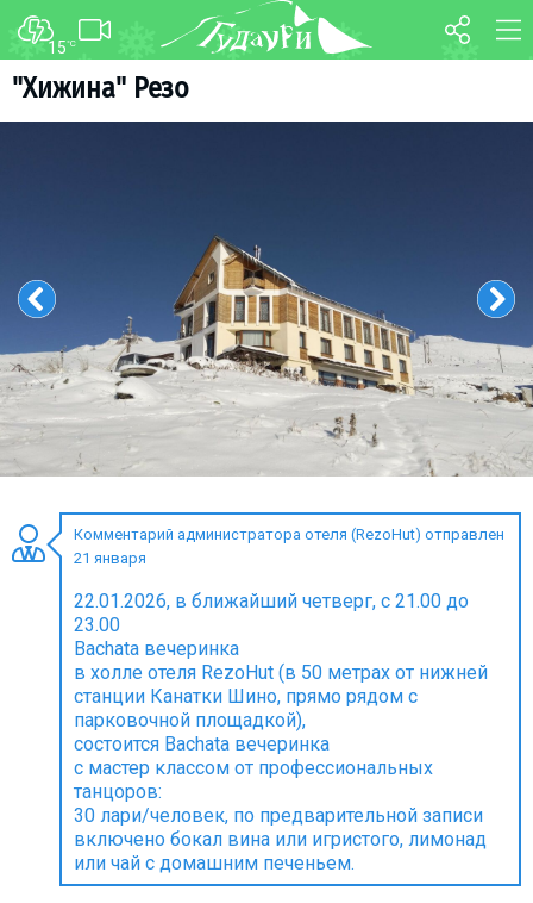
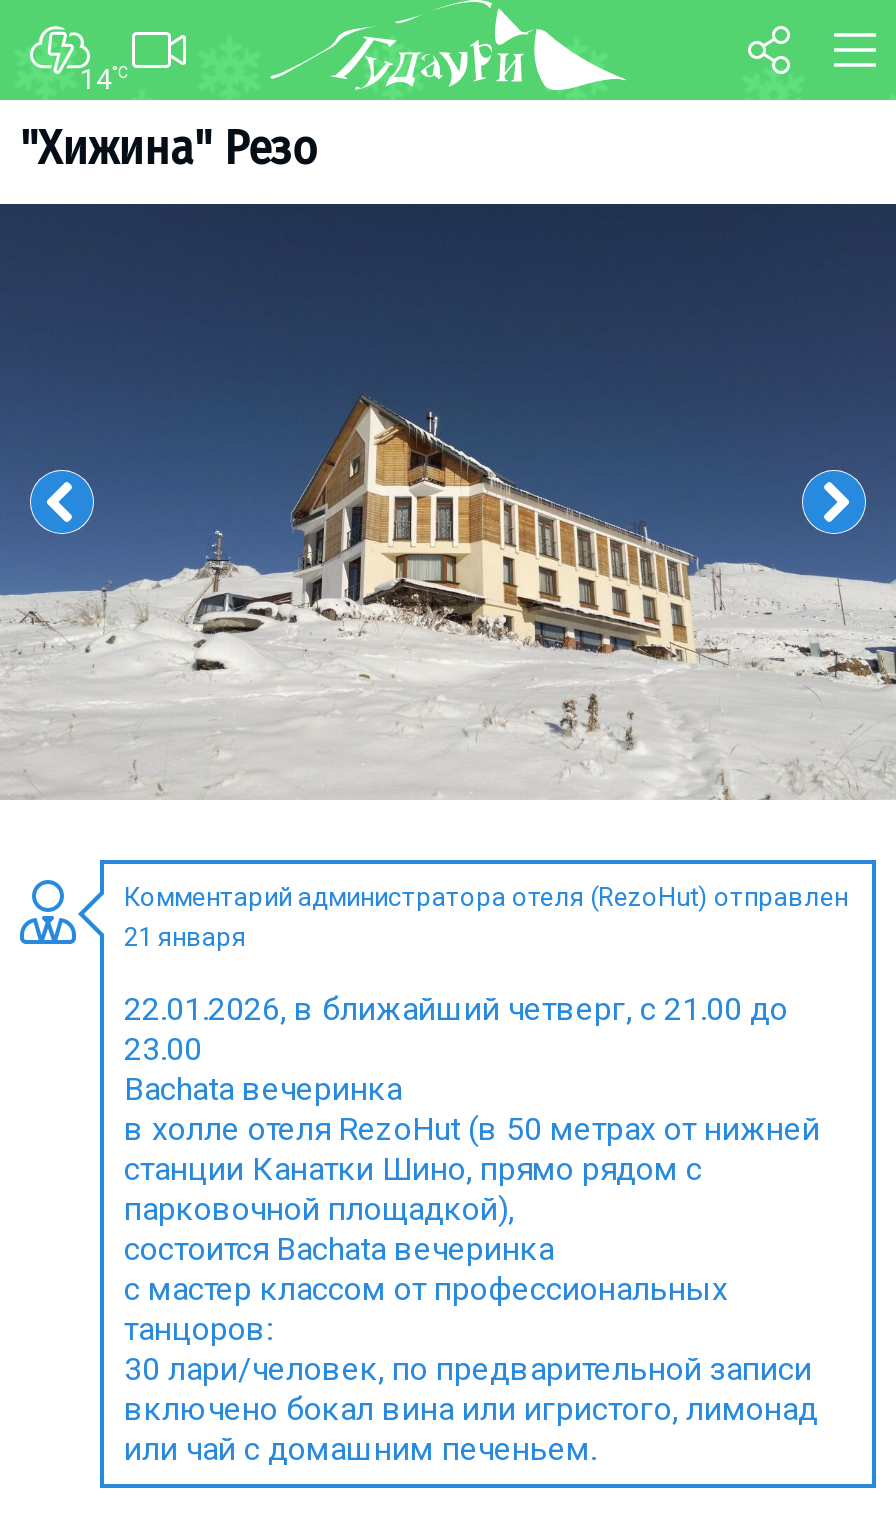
[48,38,76,57] 15°C -> [80,64,128,96] 14°C

